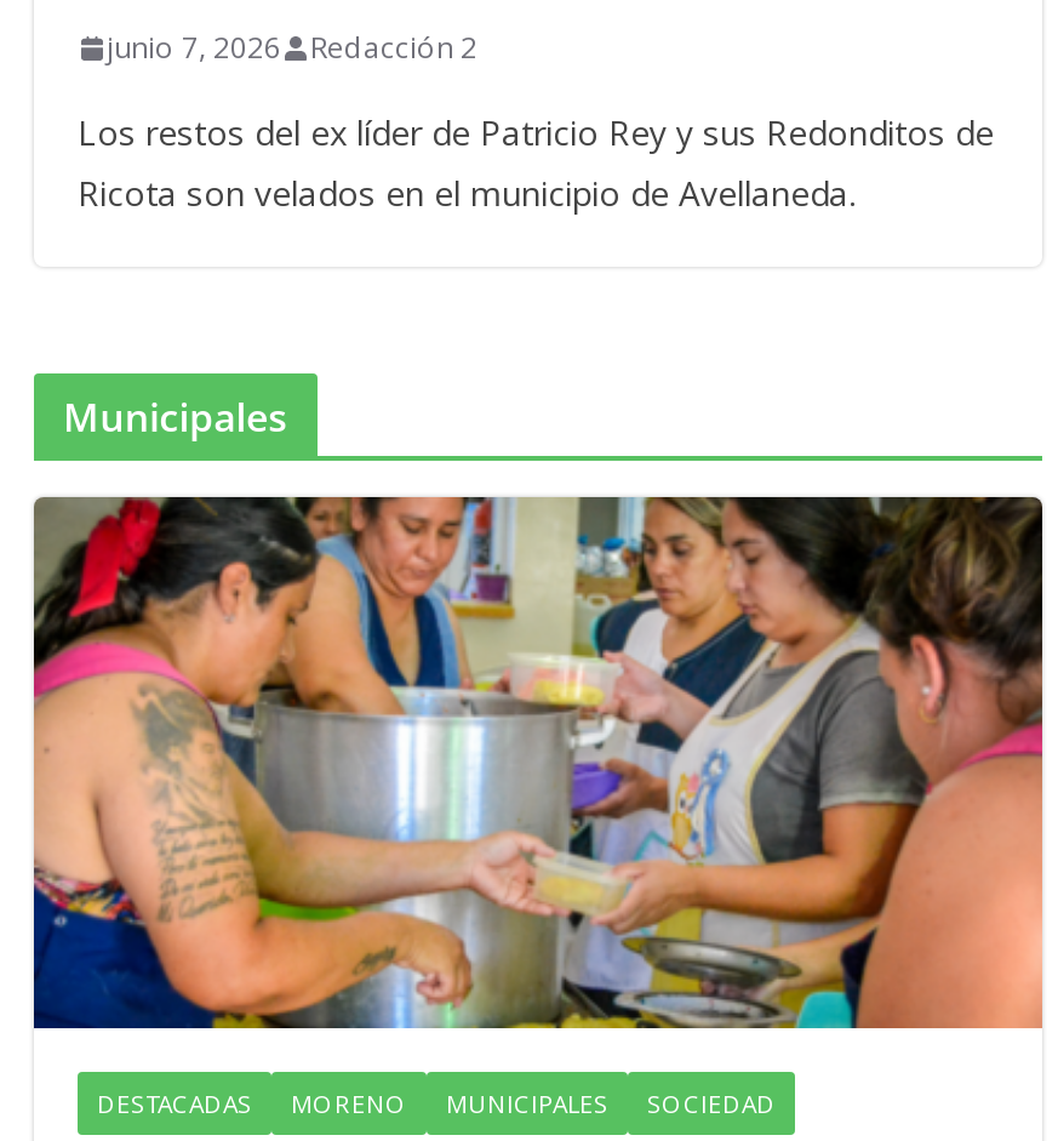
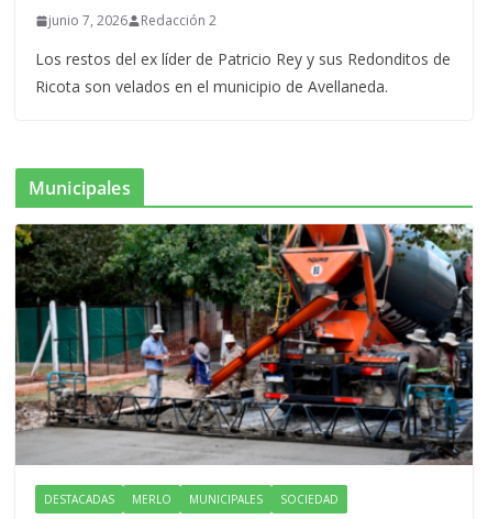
[32,495,1045,1120] [image] | MORENO -> [14,223,474,507] [image] | MERLO

